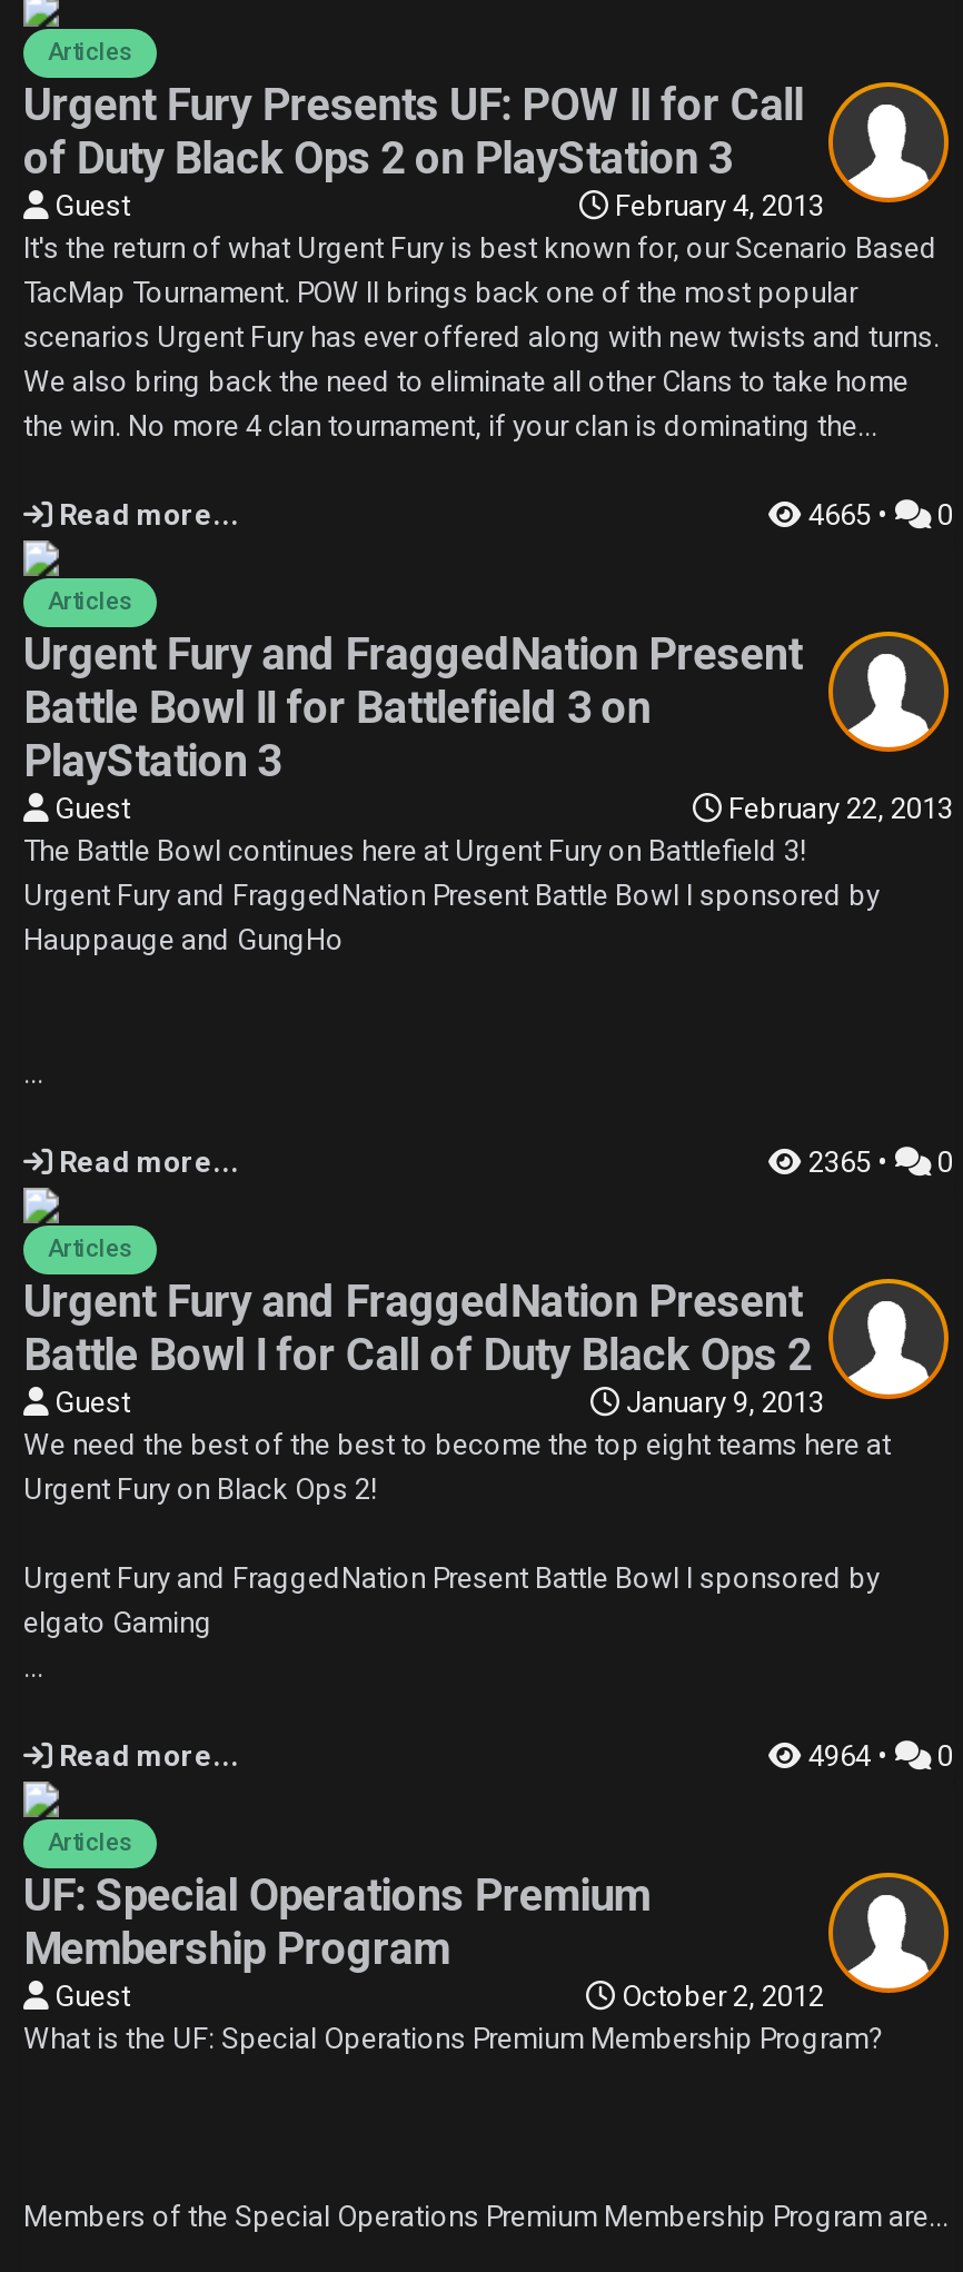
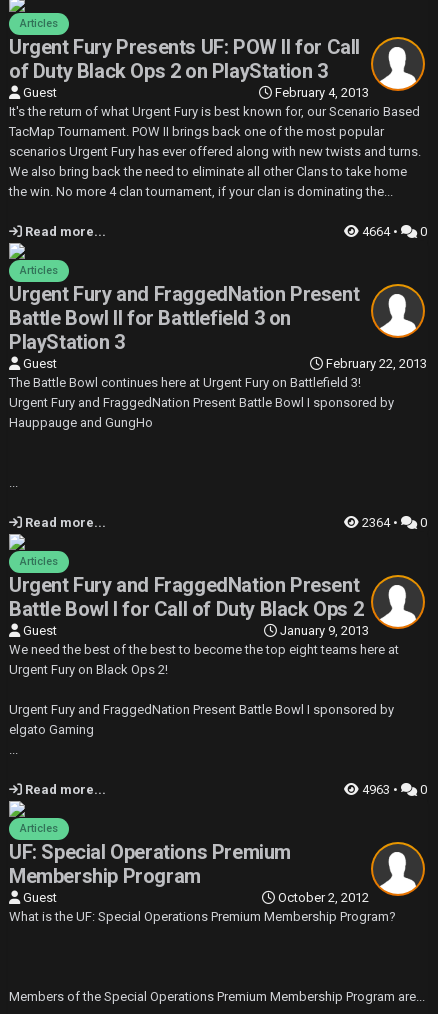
[802,497,953,530] 4665 • 0 -> [359,223,427,238] 4664 • 0
[802,1144,953,1178] 2365 • 0 -> [359,514,427,529] 2364 • 0
[802,1738,953,1772] 4964 • 0 -> [359,781,427,796] 4963 • 0

